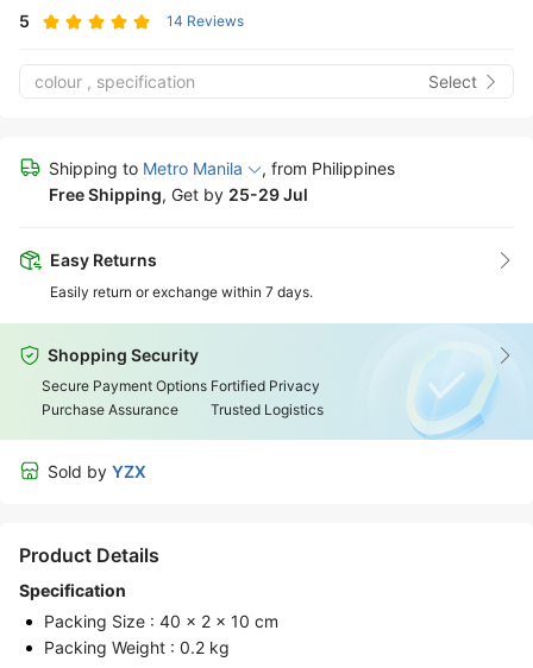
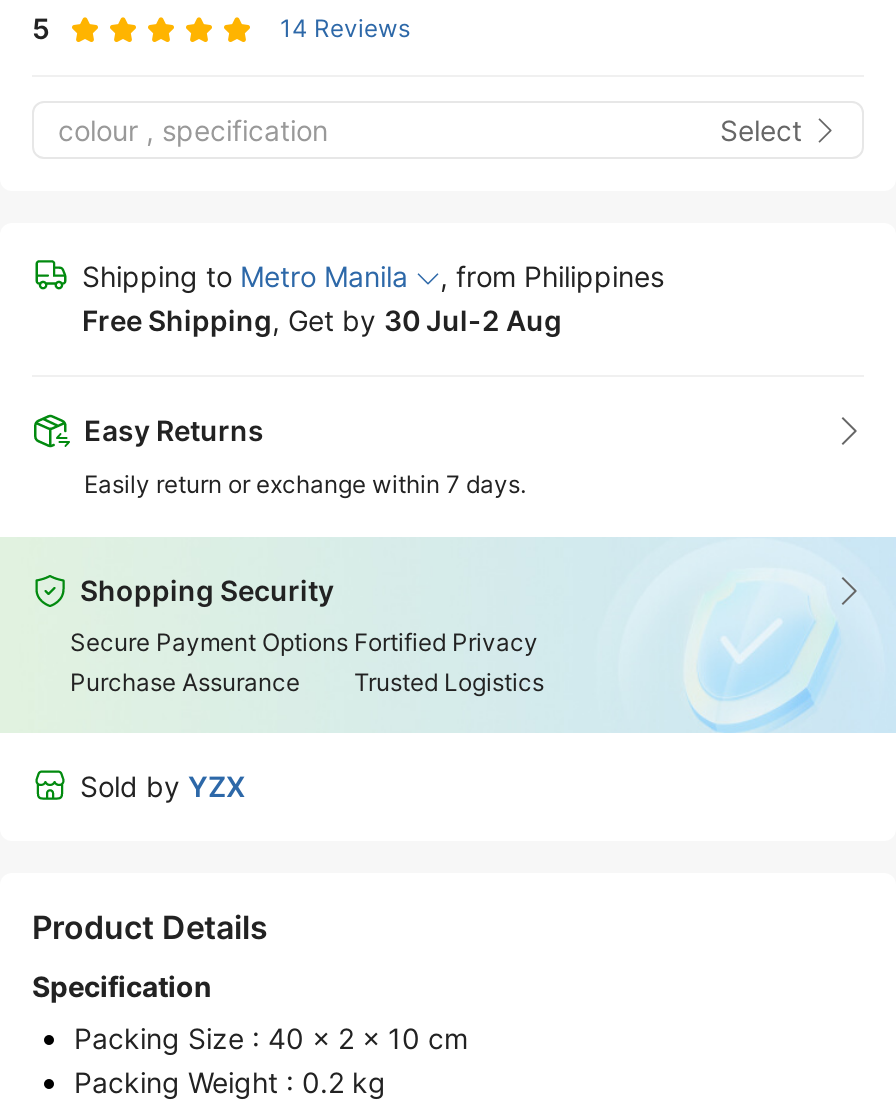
[49,184,308,204] Free Shipping, Get by 25-29 Jul -> [82,303,562,337] Free Shipping, Get by 30 Jul-2 Aug

